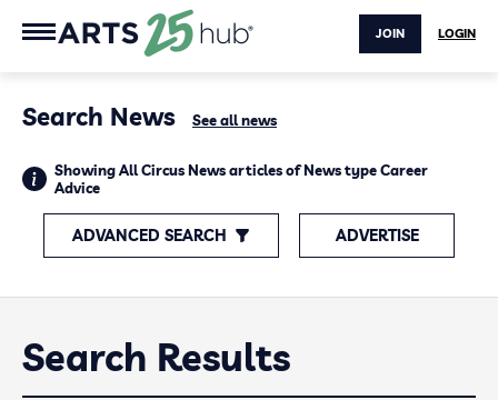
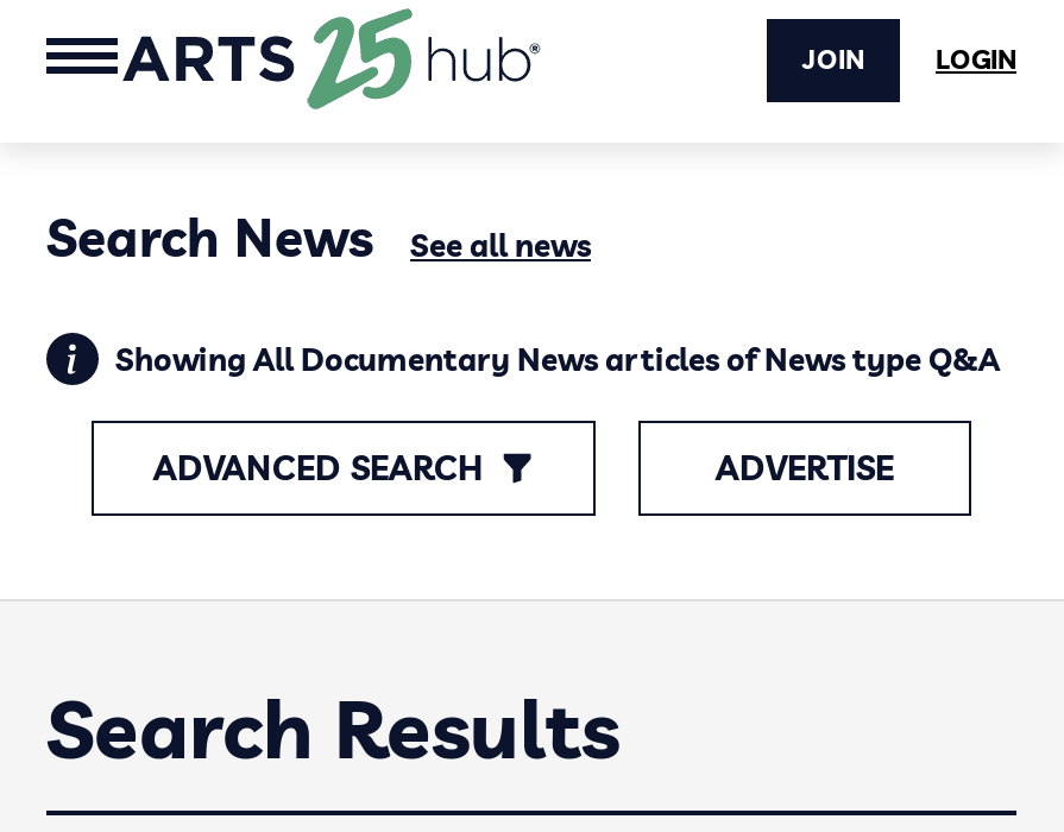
[54,161,428,197] Showing All Circus News articles of News type Career | Advice -> [115,340,1000,378] Showing All Documentary News articles of News type Q&A

